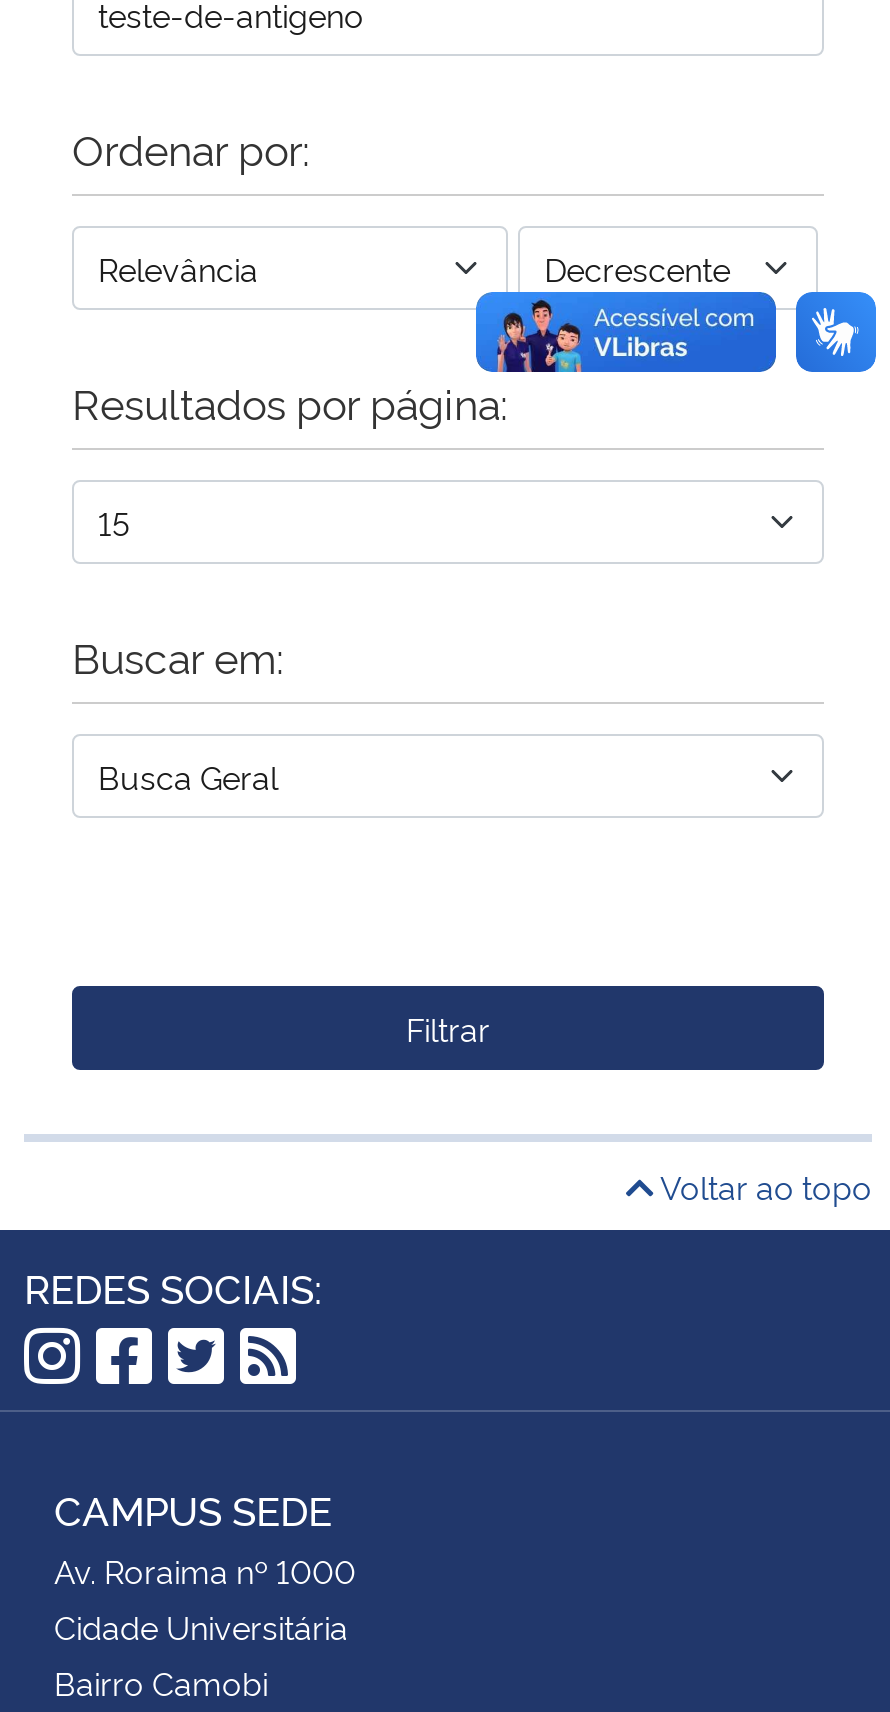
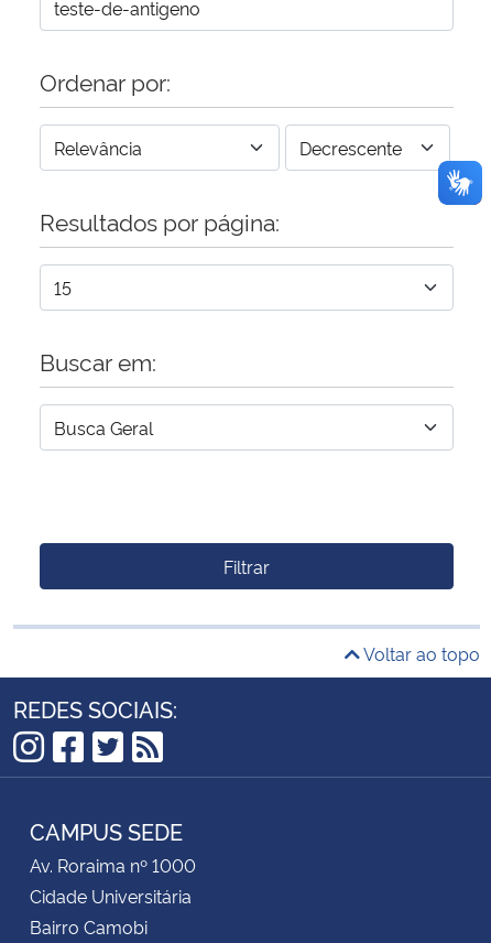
[474,290,778,374] [image] -> none

